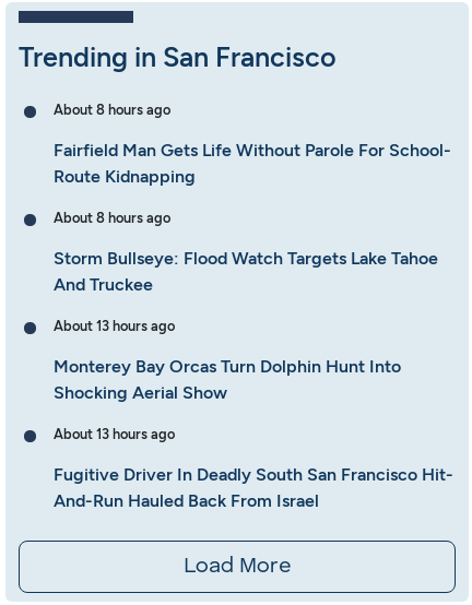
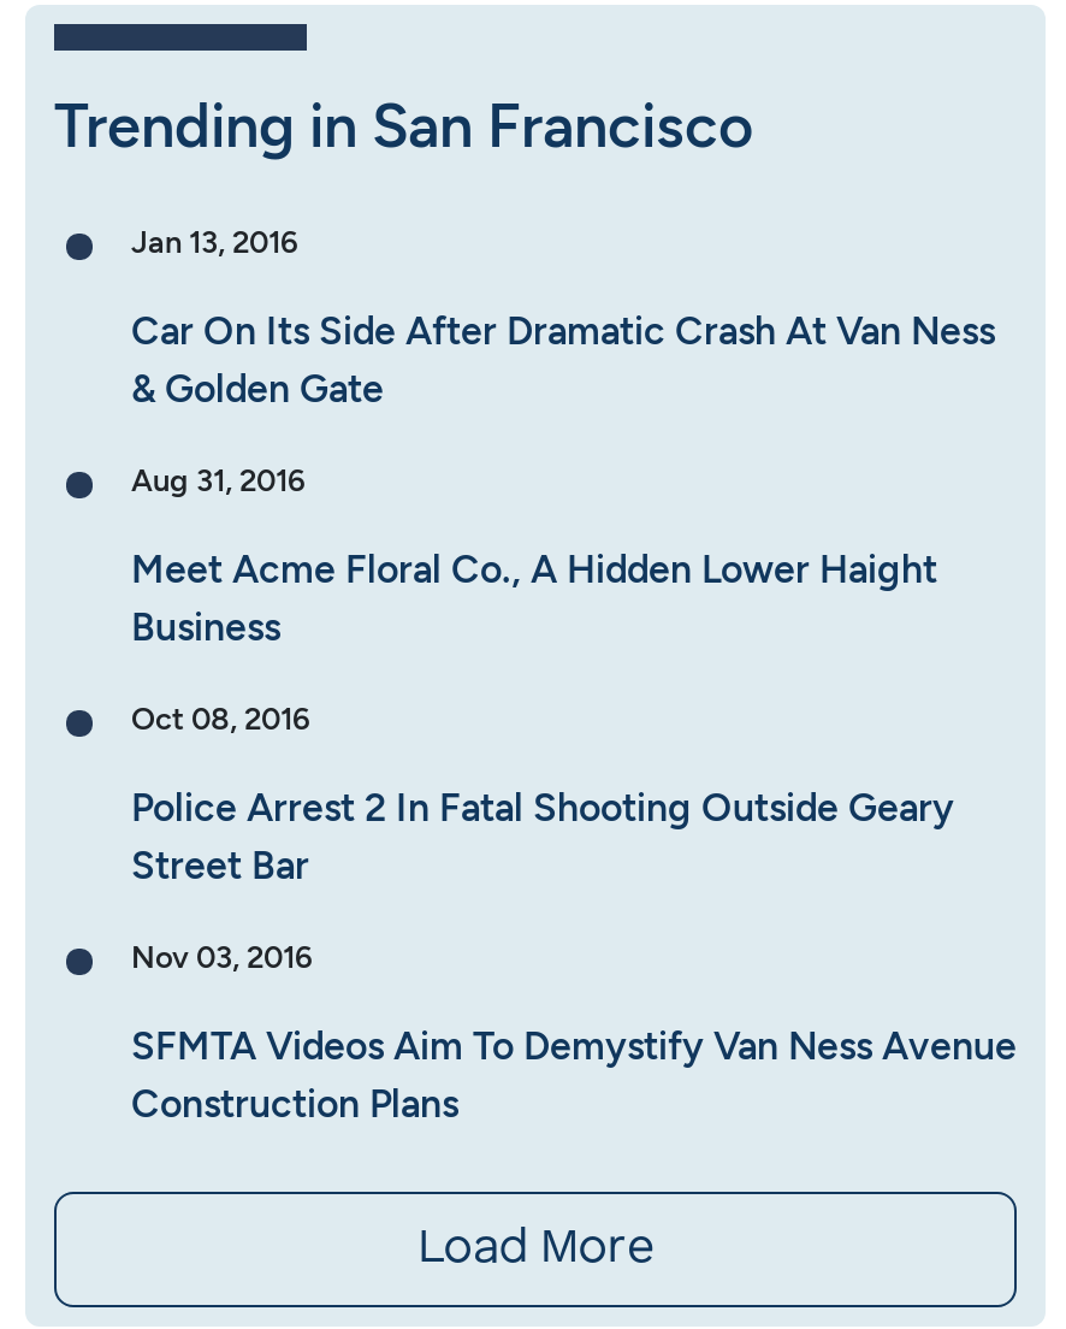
[54,102,170,118] About 8 hours ago -> [131,225,297,261] Jan 13, 2016
[54,140,451,187] Fairfield Man Gets Life Without Parole For School- | Route Kidnapping -> [131,309,995,412] Car On Its Side After Dramatic Crash At Van Ness | & Golden Gate
[54,210,170,226] About 8 hours ago -> [131,463,304,499] Aug 31, 2016
[54,248,438,295] Storm Bullseye: Flood Watch Targets Lake Tahoe | And Truckee -> [131,547,937,651] Meet Acme Floral Co., A Hidden Lower Haight | Business
[54,318,175,334] About 13 hours ago -> [131,701,309,737] Oct 08, 2016
[54,356,401,403] Monterey Bay Orcas Turn Dolphin Hunt Into | Shocking Aerial Show -> [131,786,954,889] Police Arrest 2 In Fatal Shooting Outside Geary | Street Bar
[54,426,175,443] About 13 hours ago -> [131,940,312,976] Nov 03, 2016
[54,464,453,511] Fugitive Driver In Deadly South San Francisco Hit- | And-Run Hauled Back From Israel -> [131,1024,1017,1127] SFMTA Videos Aim To Demystify Van Ness Avenue | Construction Plans

